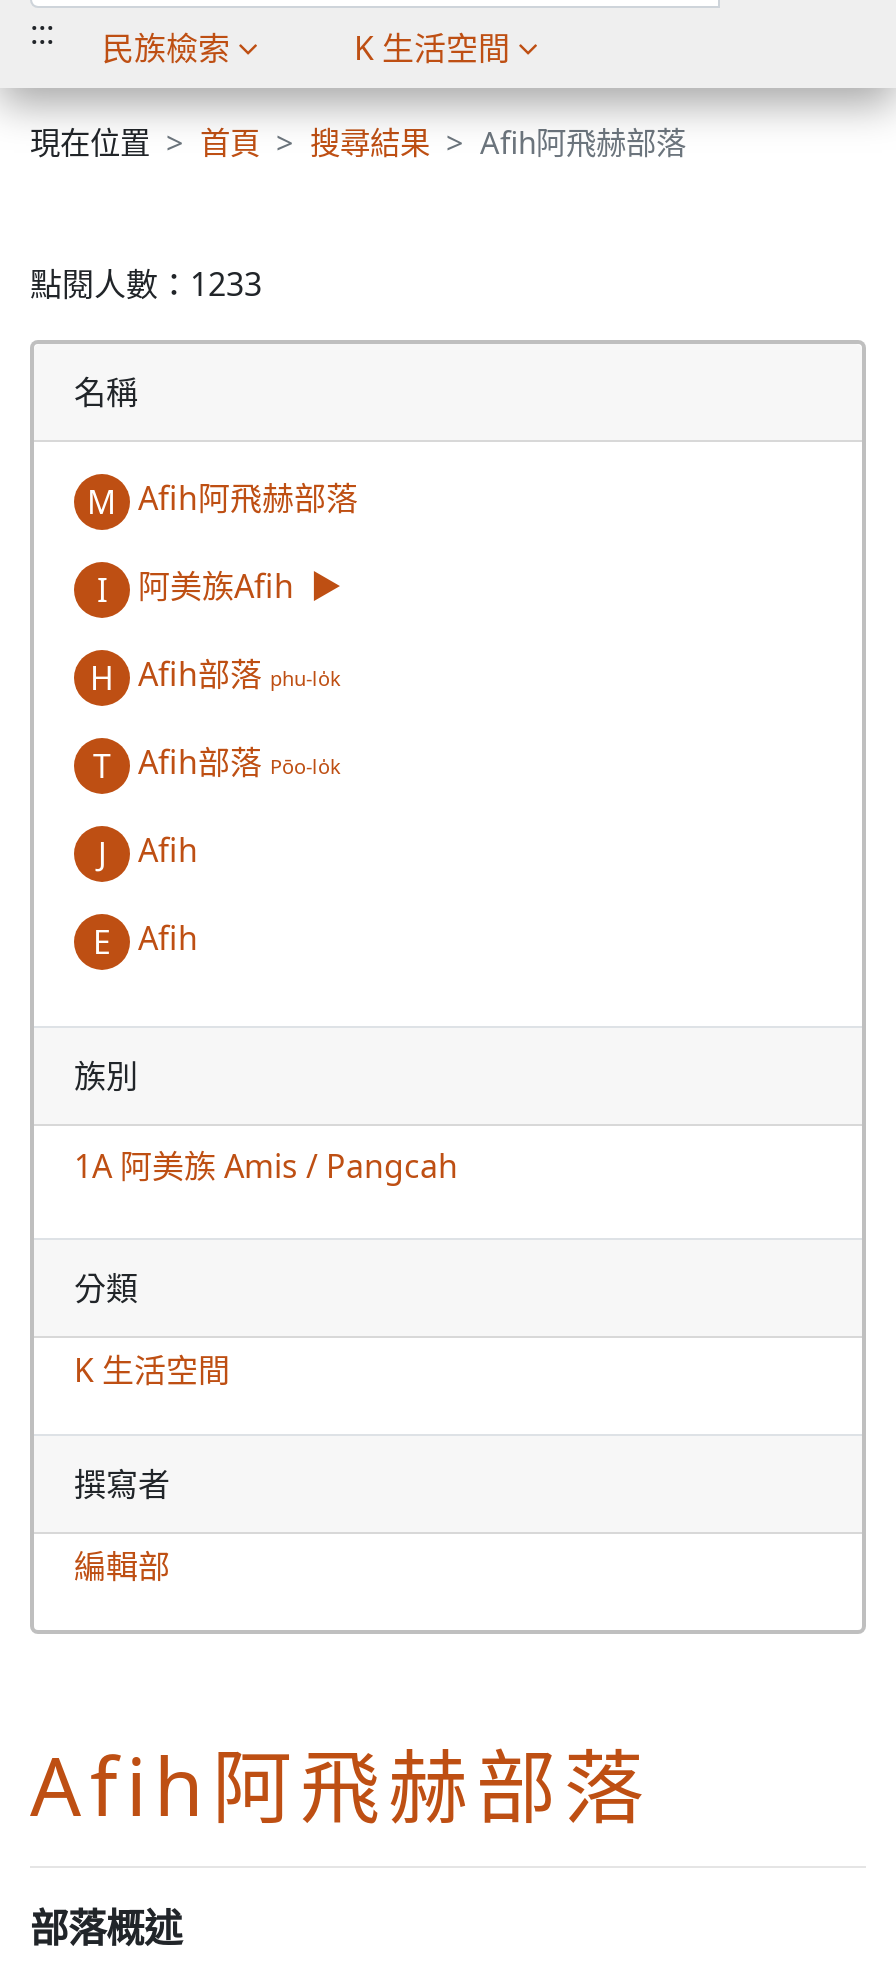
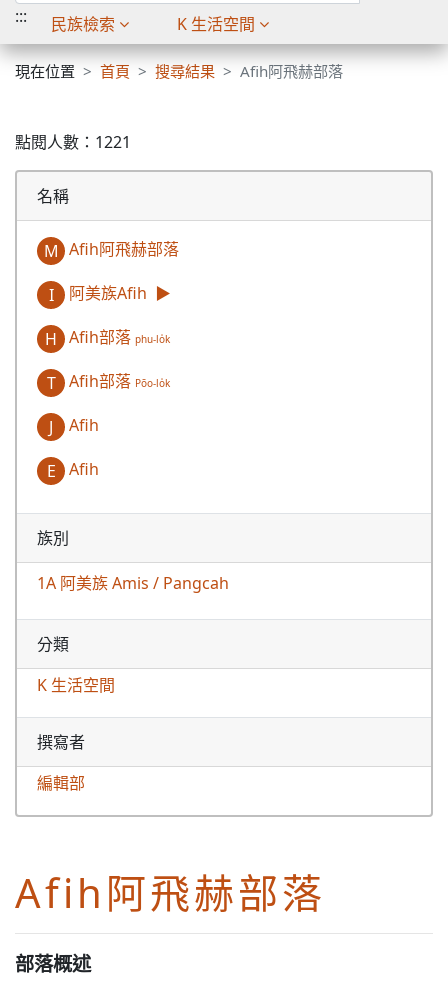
[30,262,262,306] 點閱人數：1233 -> [15,131,131,153] 點閱人數：1221

